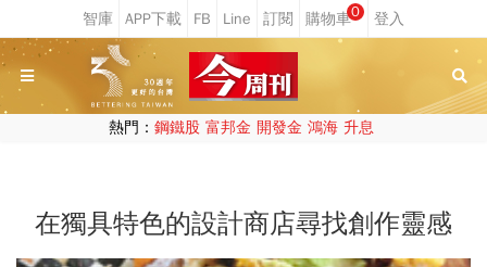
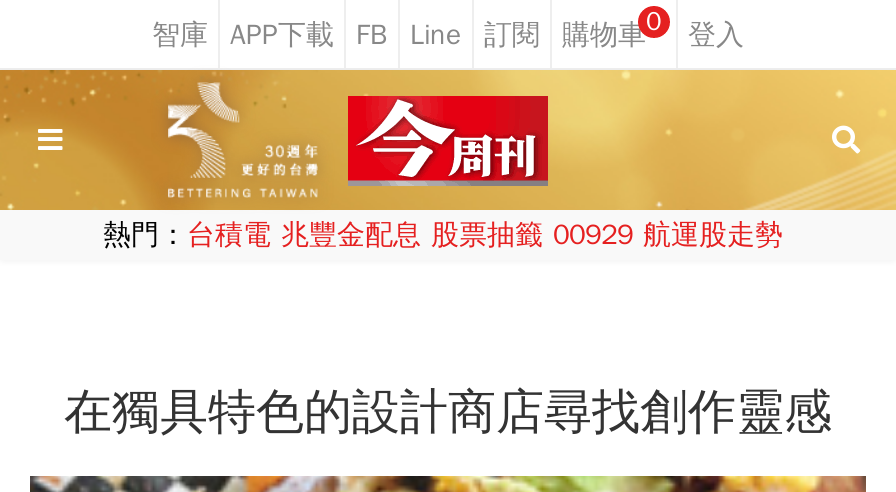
[108,118,373,137] 熱門：鋼鐵股 富邦金 開發金 鴻海 升息 -> [103,218,783,252] 熱門：台積電 兆豐金配息 股票抽籤 00929 航運股走勢

